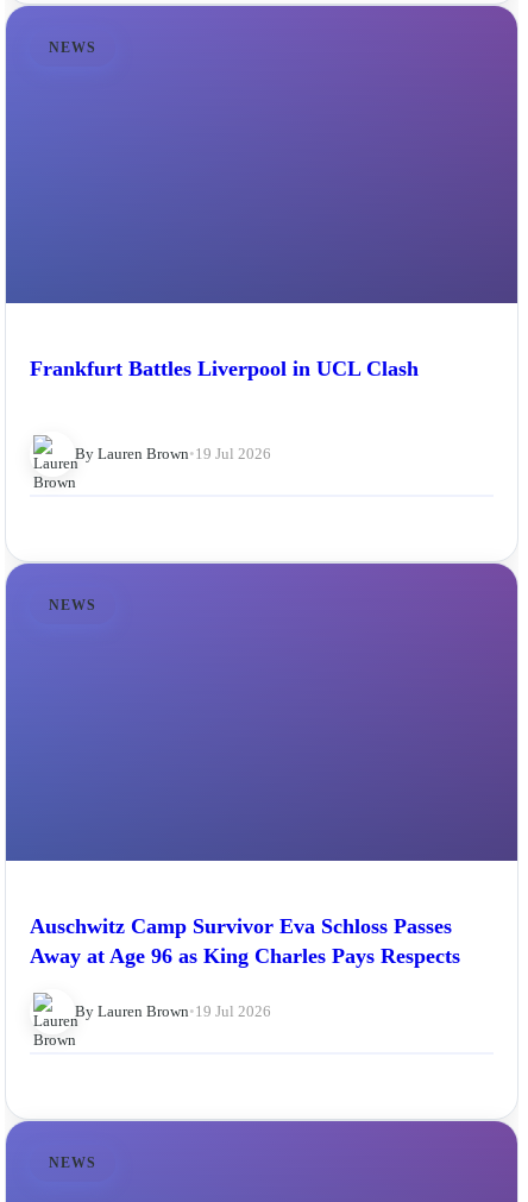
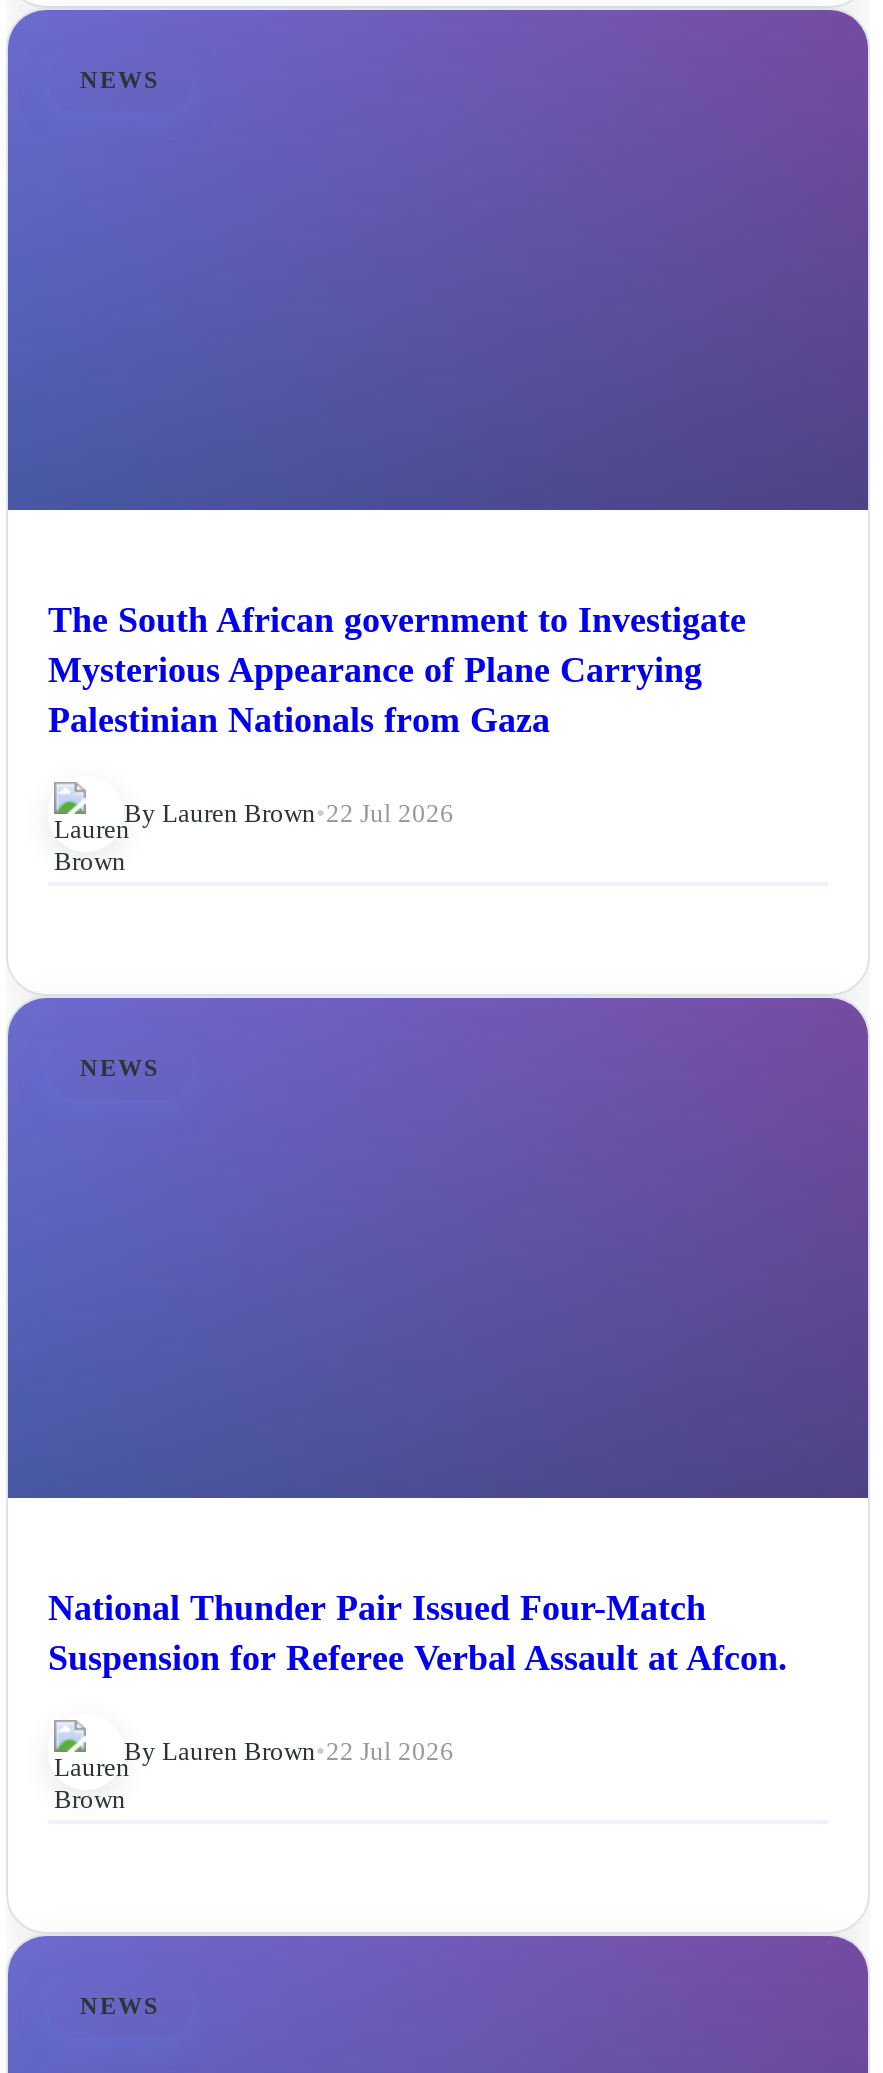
[30,357,419,381] Frankfurt Battles Liverpool in UCL Clash -> [48,600,746,740] The South African government to Investigate | Mysterious Appearance of Plane Carrying | Palestinian Nationals from Gaza
[75,445,271,463] By Lauren Brown • 19 Jul 2026 -> [124,798,454,828] By Lauren Brown • 22 Jul 2026
[30,915,460,968] Auschwitz Camp Survivor Eva Schloss Passes | Away at Age 96 as King Charles Pays Respects -> [48,1588,788,1678] National Thunder Pair Issued Four-Match | Suspension for Referee Verbal Assault at Afcon.
[75,1002,271,1020] By Lauren Brown • 19 Jul 2026 -> [124,1736,454,1766] By Lauren Brown • 22 Jul 2026

